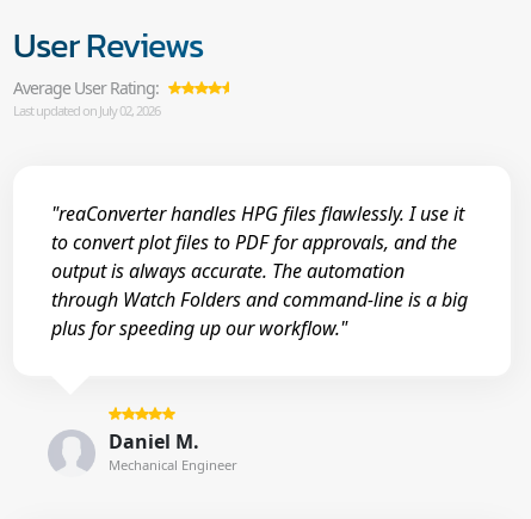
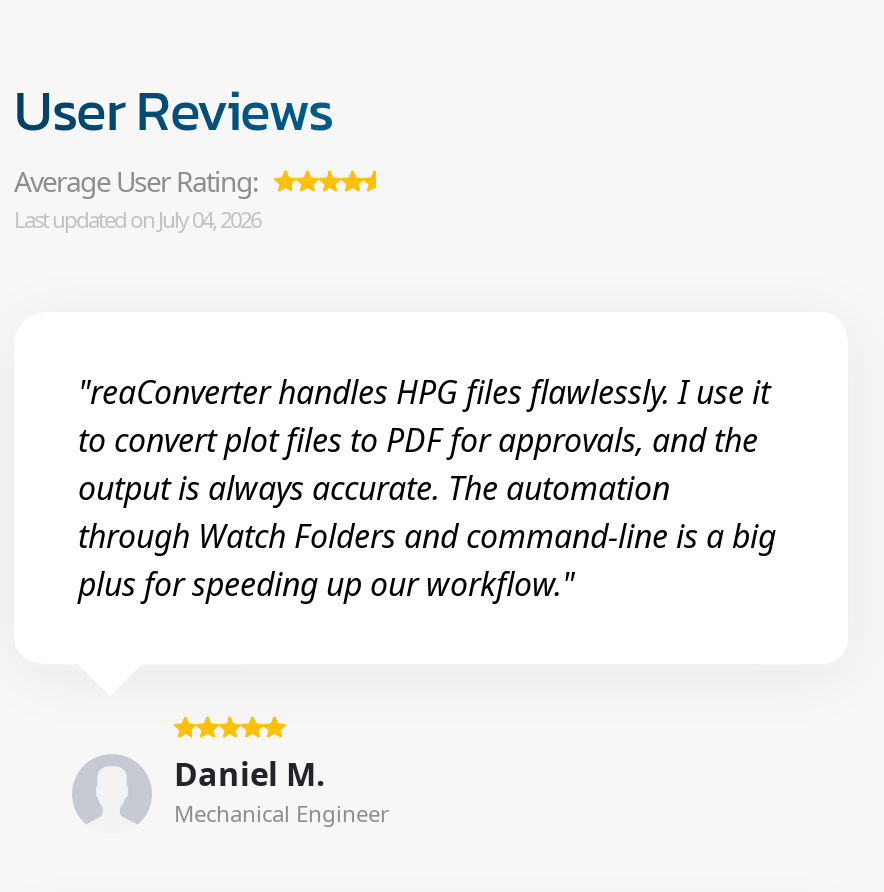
[13,101,160,119] Last updated on July 02, 2026 -> [14,204,260,234] Last updated on July 04, 2026

